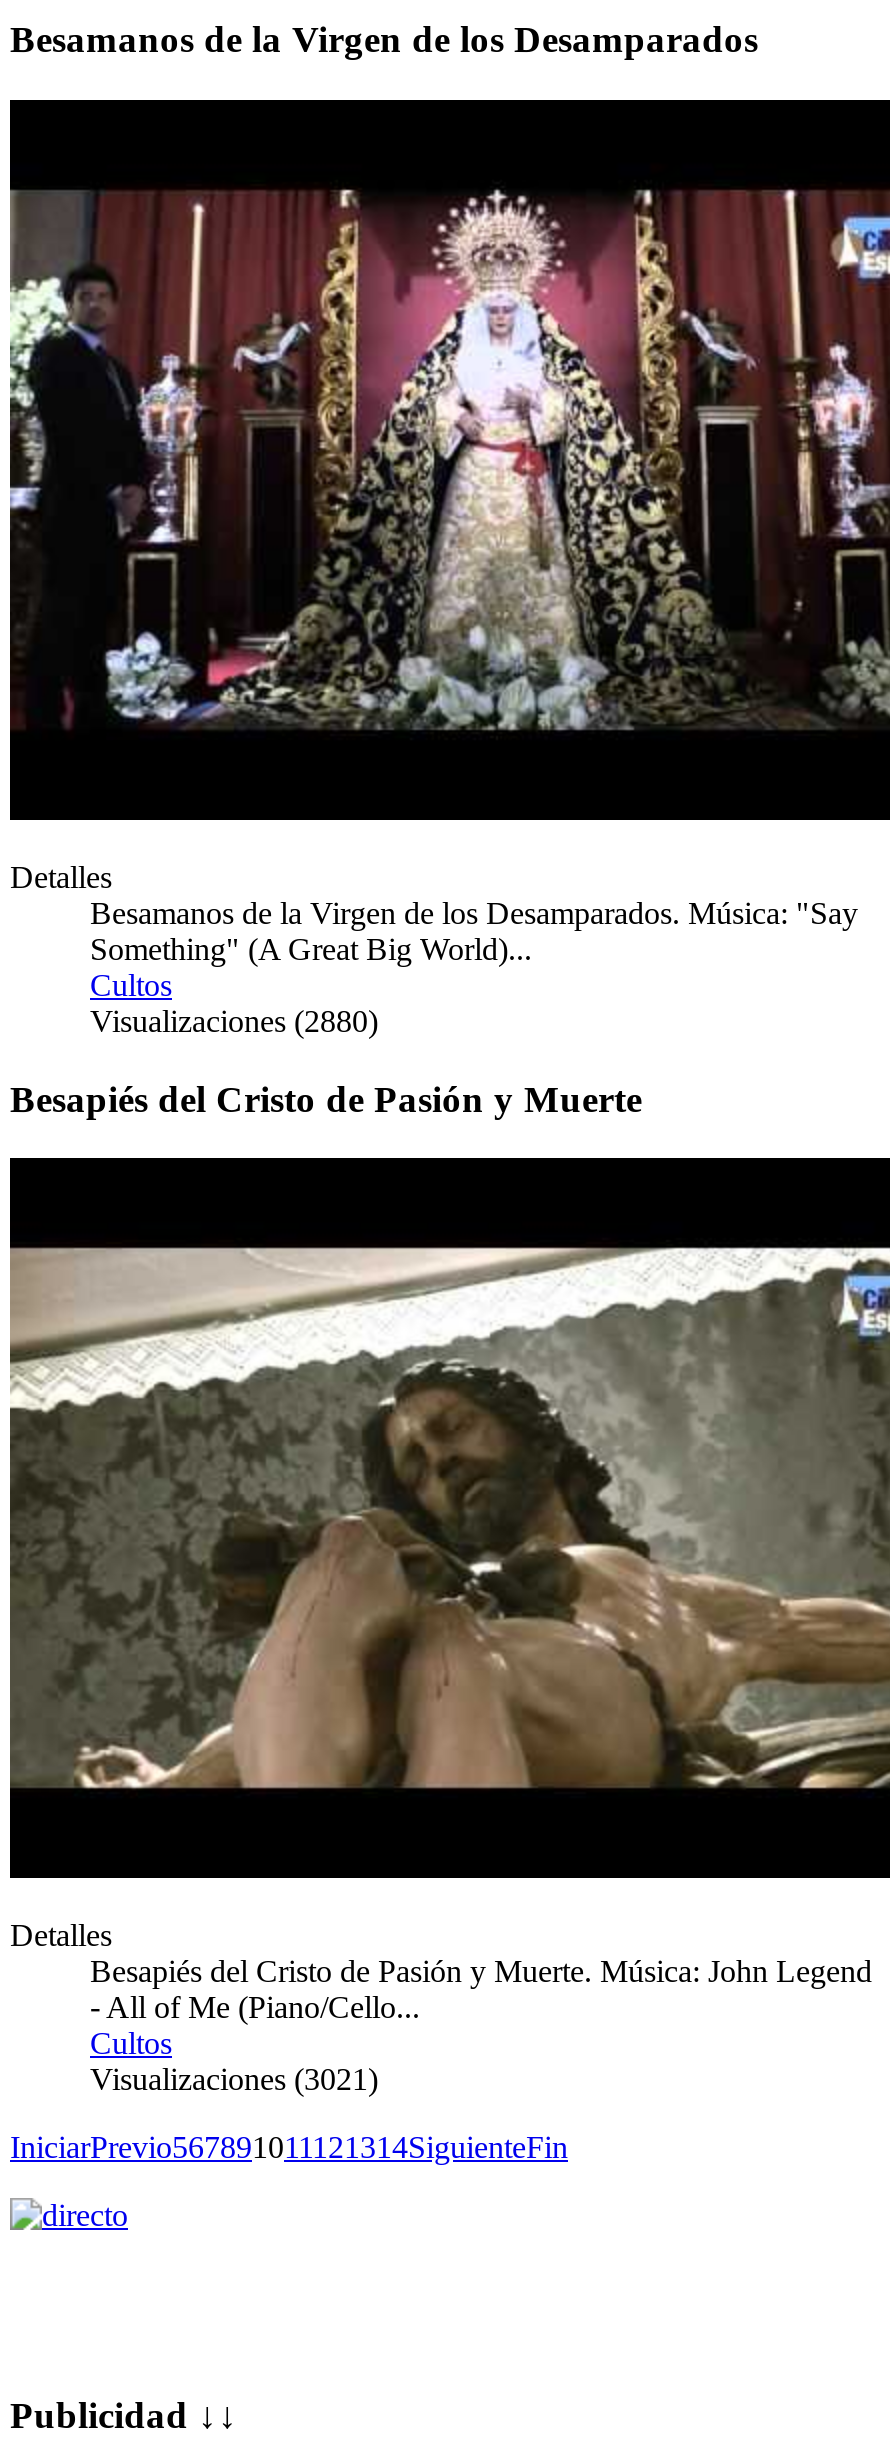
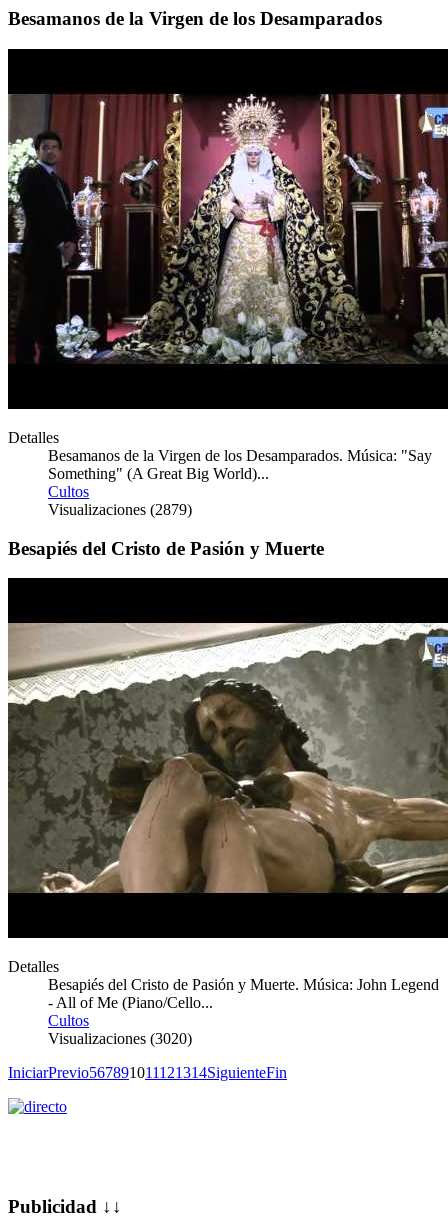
[90,1004,378,1038] Visualizaciones (2880) -> [48,501,192,518] Visualizaciones (2879)
[90,2063,378,2097] Visualizaciones (3021) -> [48,1030,192,1047] Visualizaciones (3020)

